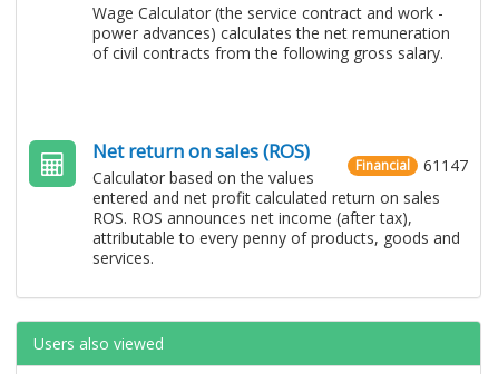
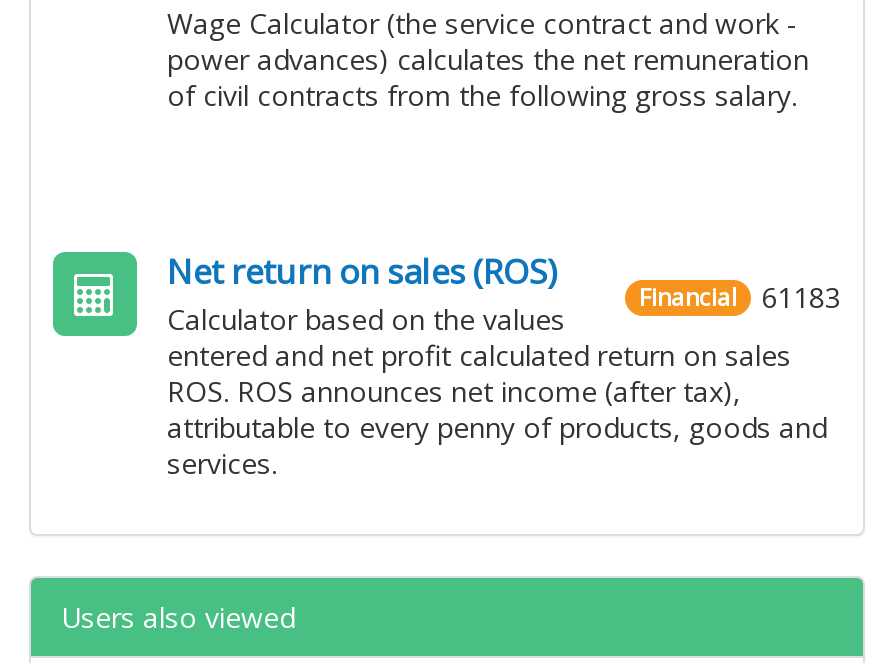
[355,155,468,176] Financial 61147 -> [639,278,841,316] Financial 61183

